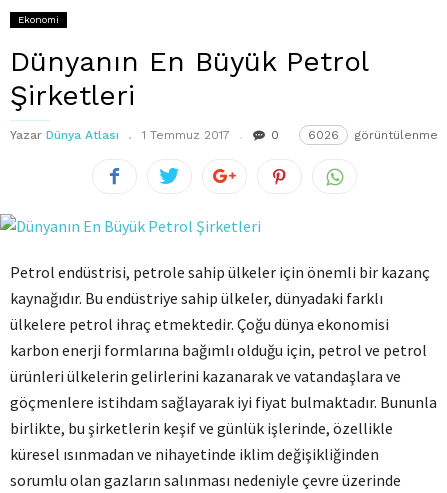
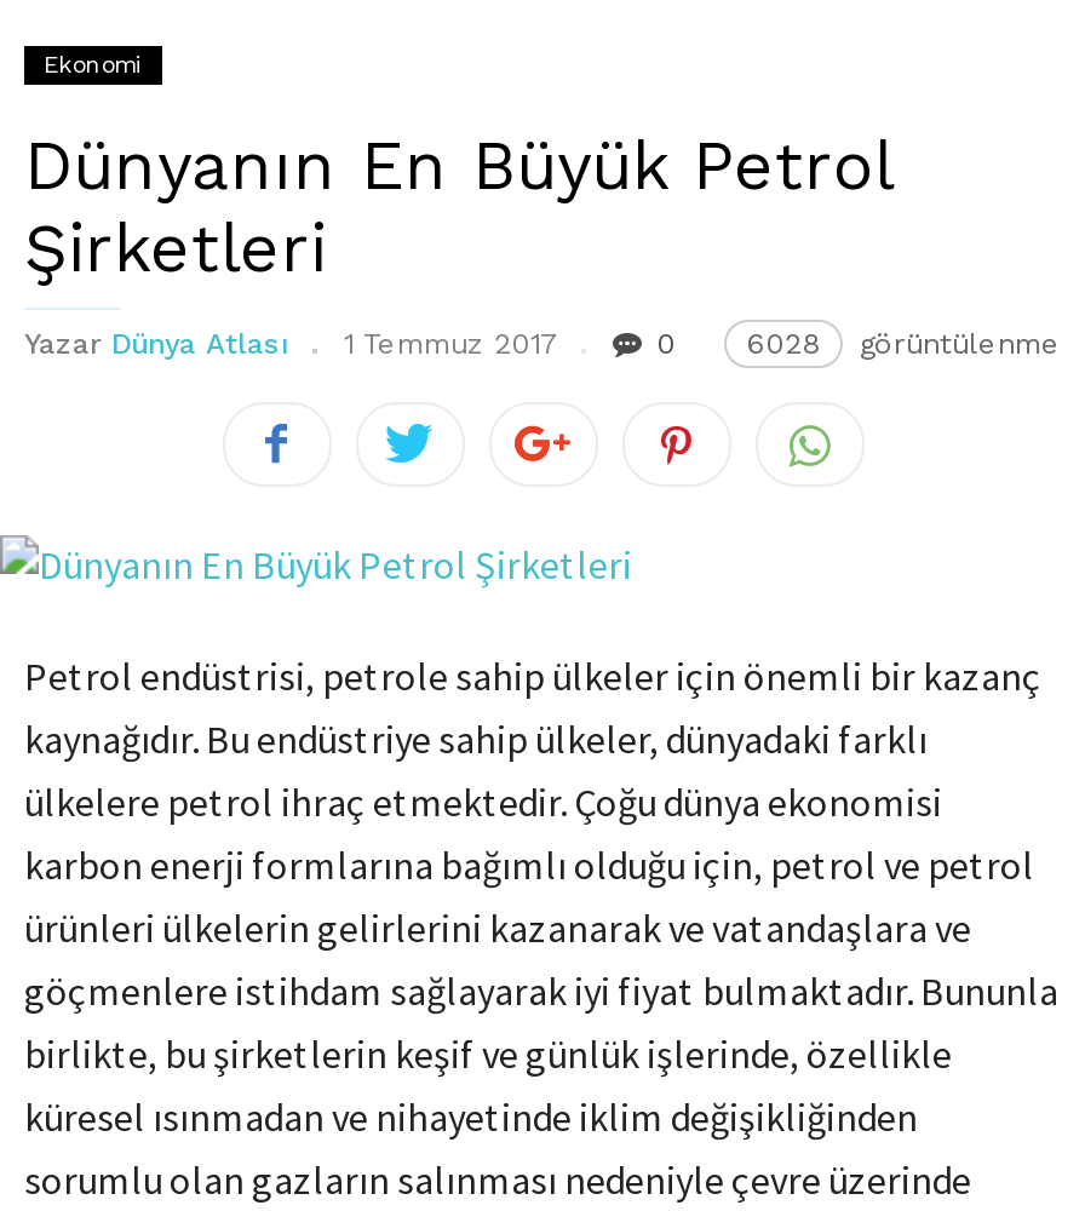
[308,128,438,142] 6026 görüntülenme -> [746,327,1061,361] 6028 görüntülenme

